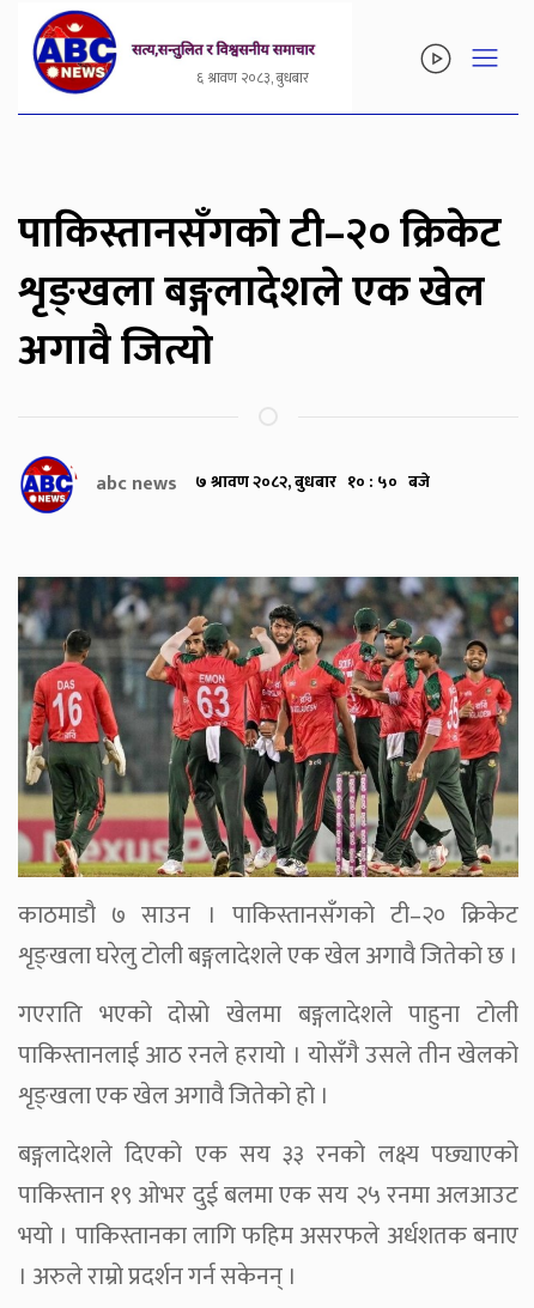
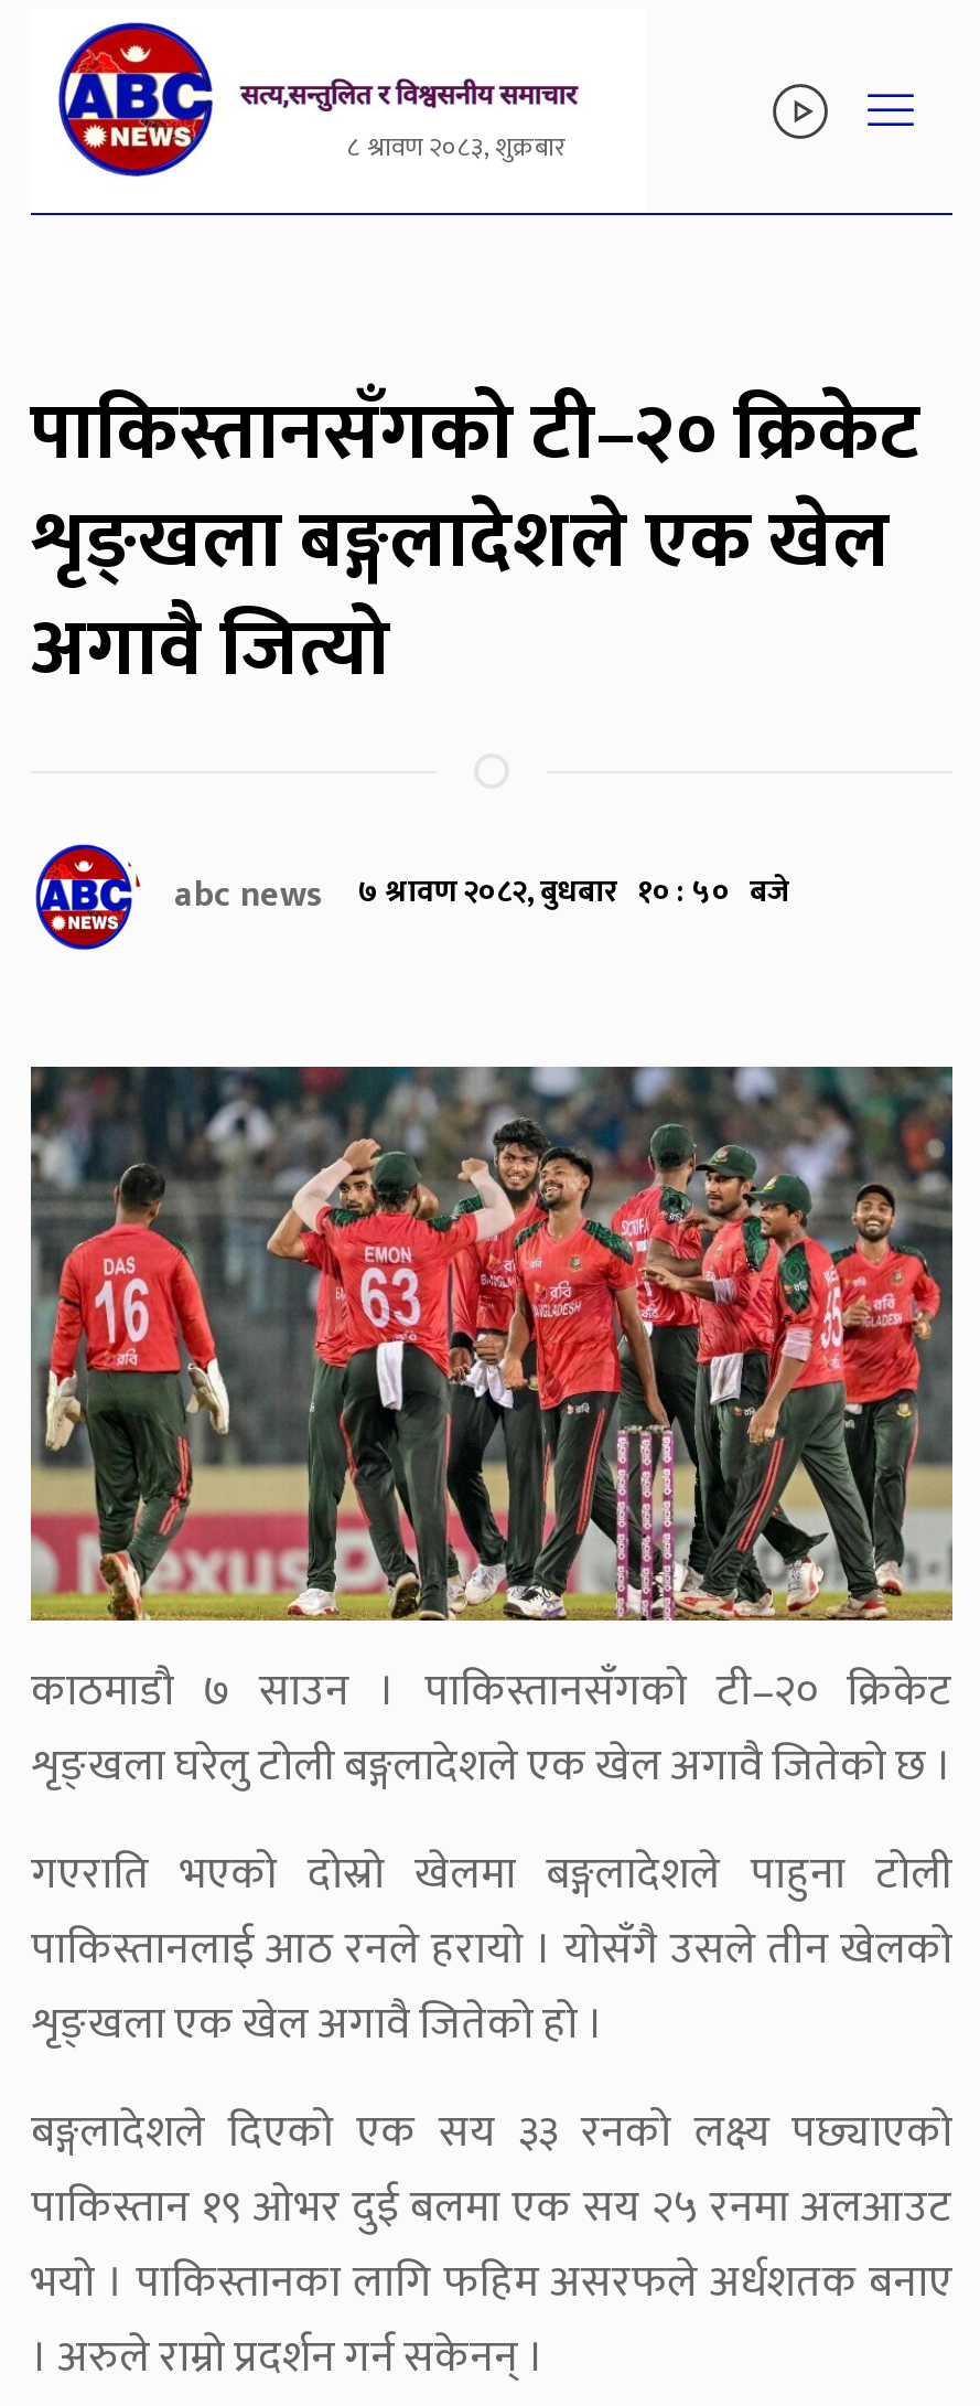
[196,66,308,90] ६ श्रावण २०८३, बुधबार -> [347,125,566,169] ८ श्रावण २०८३, शुक्रबार

